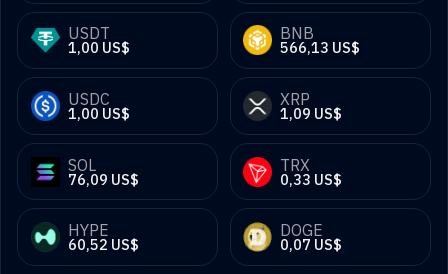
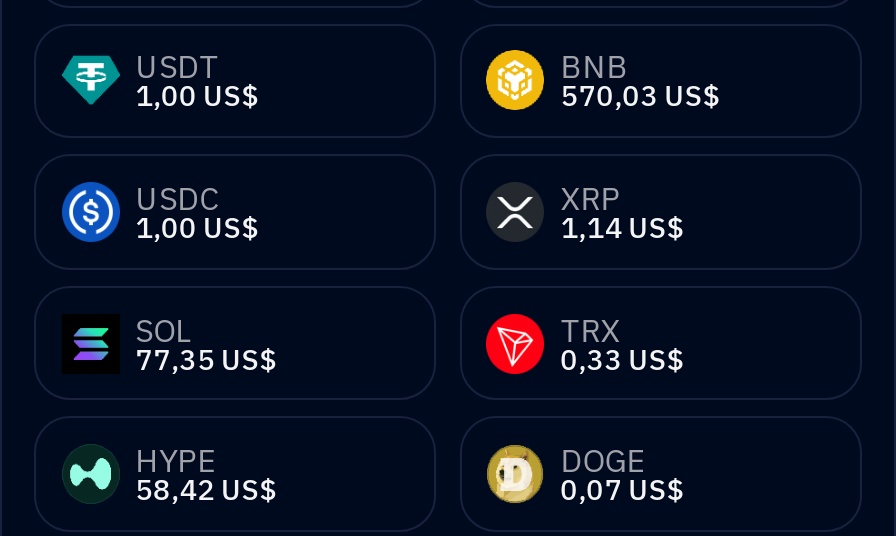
[280,38,360,57] 566,13 US$ -> [560,77,720,115] 570,03 US$
[280,104,342,123] 1,09 US$ -> [560,208,684,246] 1,14 US$
[68,170,139,189] 76,09 US$ -> [135,339,277,377] 77,35 US$
[68,235,139,254] 60,52 US$ -> [135,470,277,508] 58,42 US$

